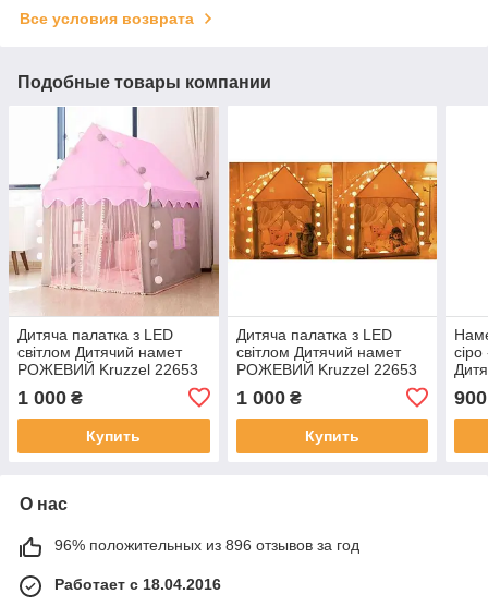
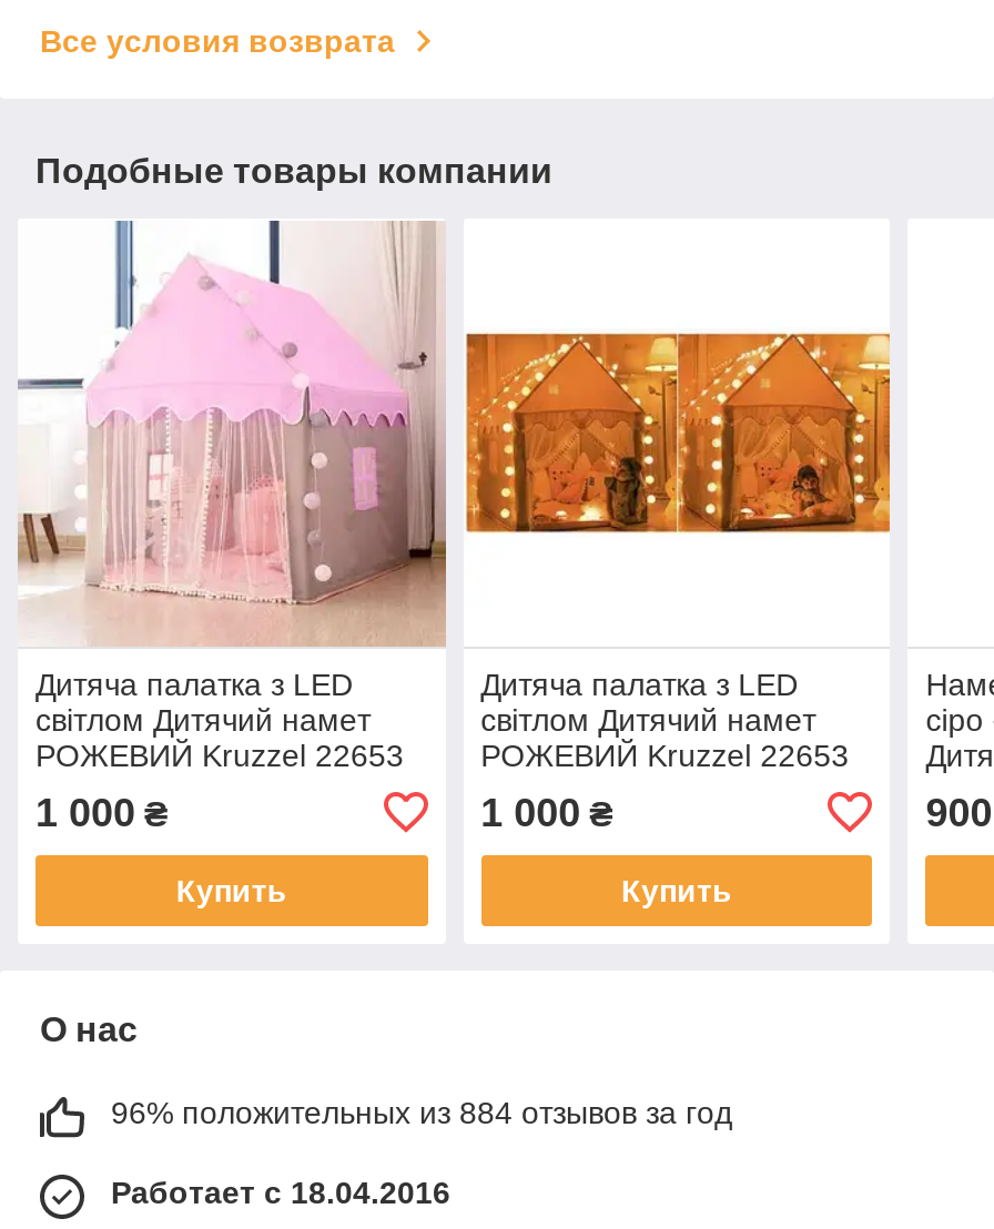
[54,536,359,553] 96% положительных из 896 отзывов за год -> [111,1094,732,1130] 96% положительных из 884 отзывов за год

